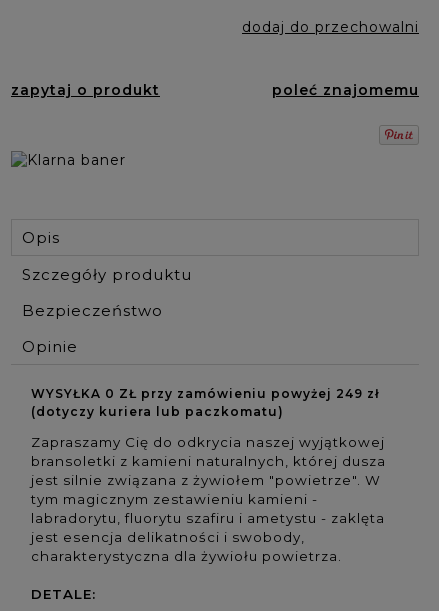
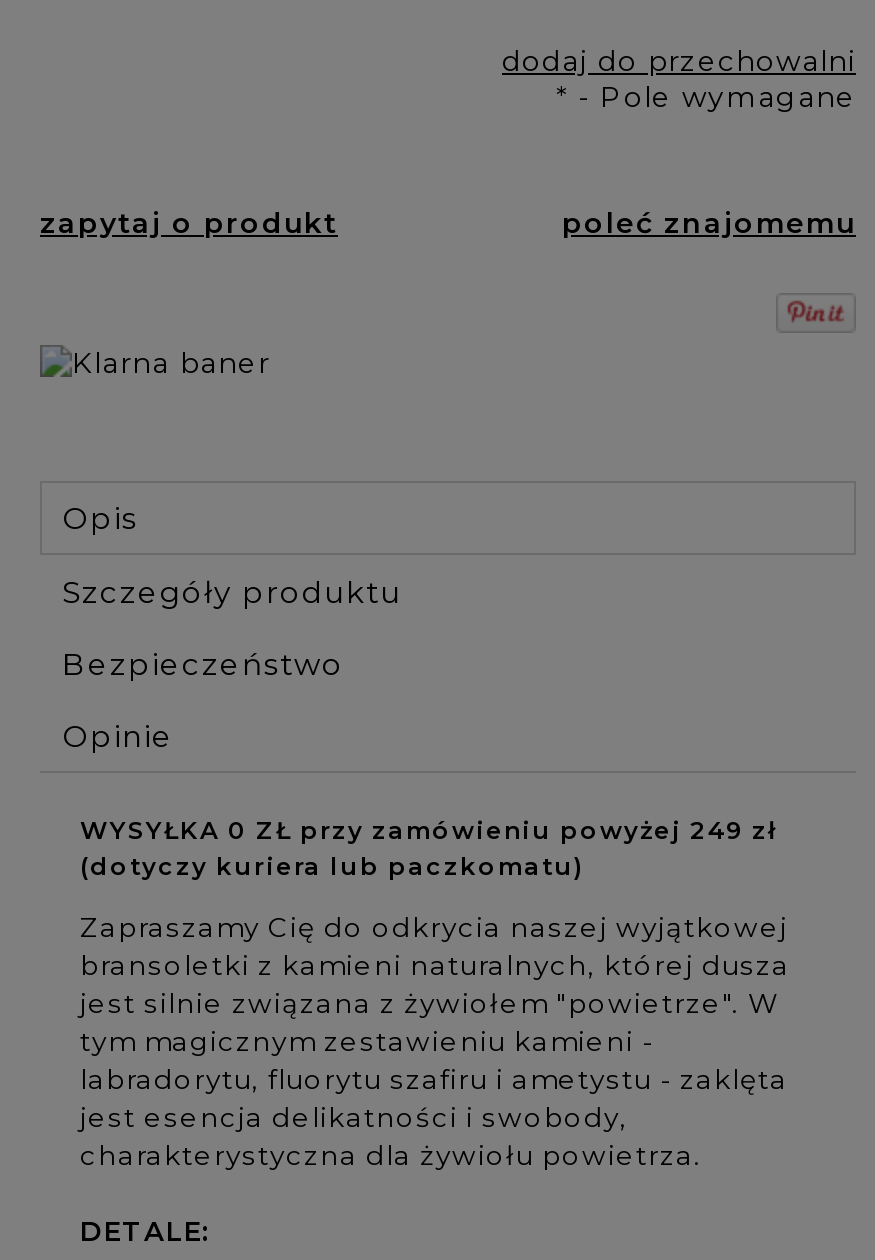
none -> [556,78,856,114] * - Pole wymagane

